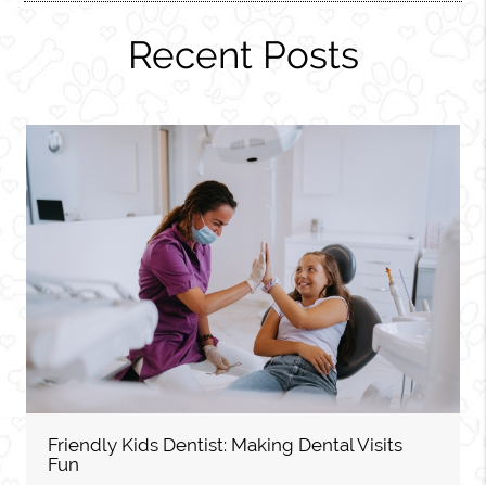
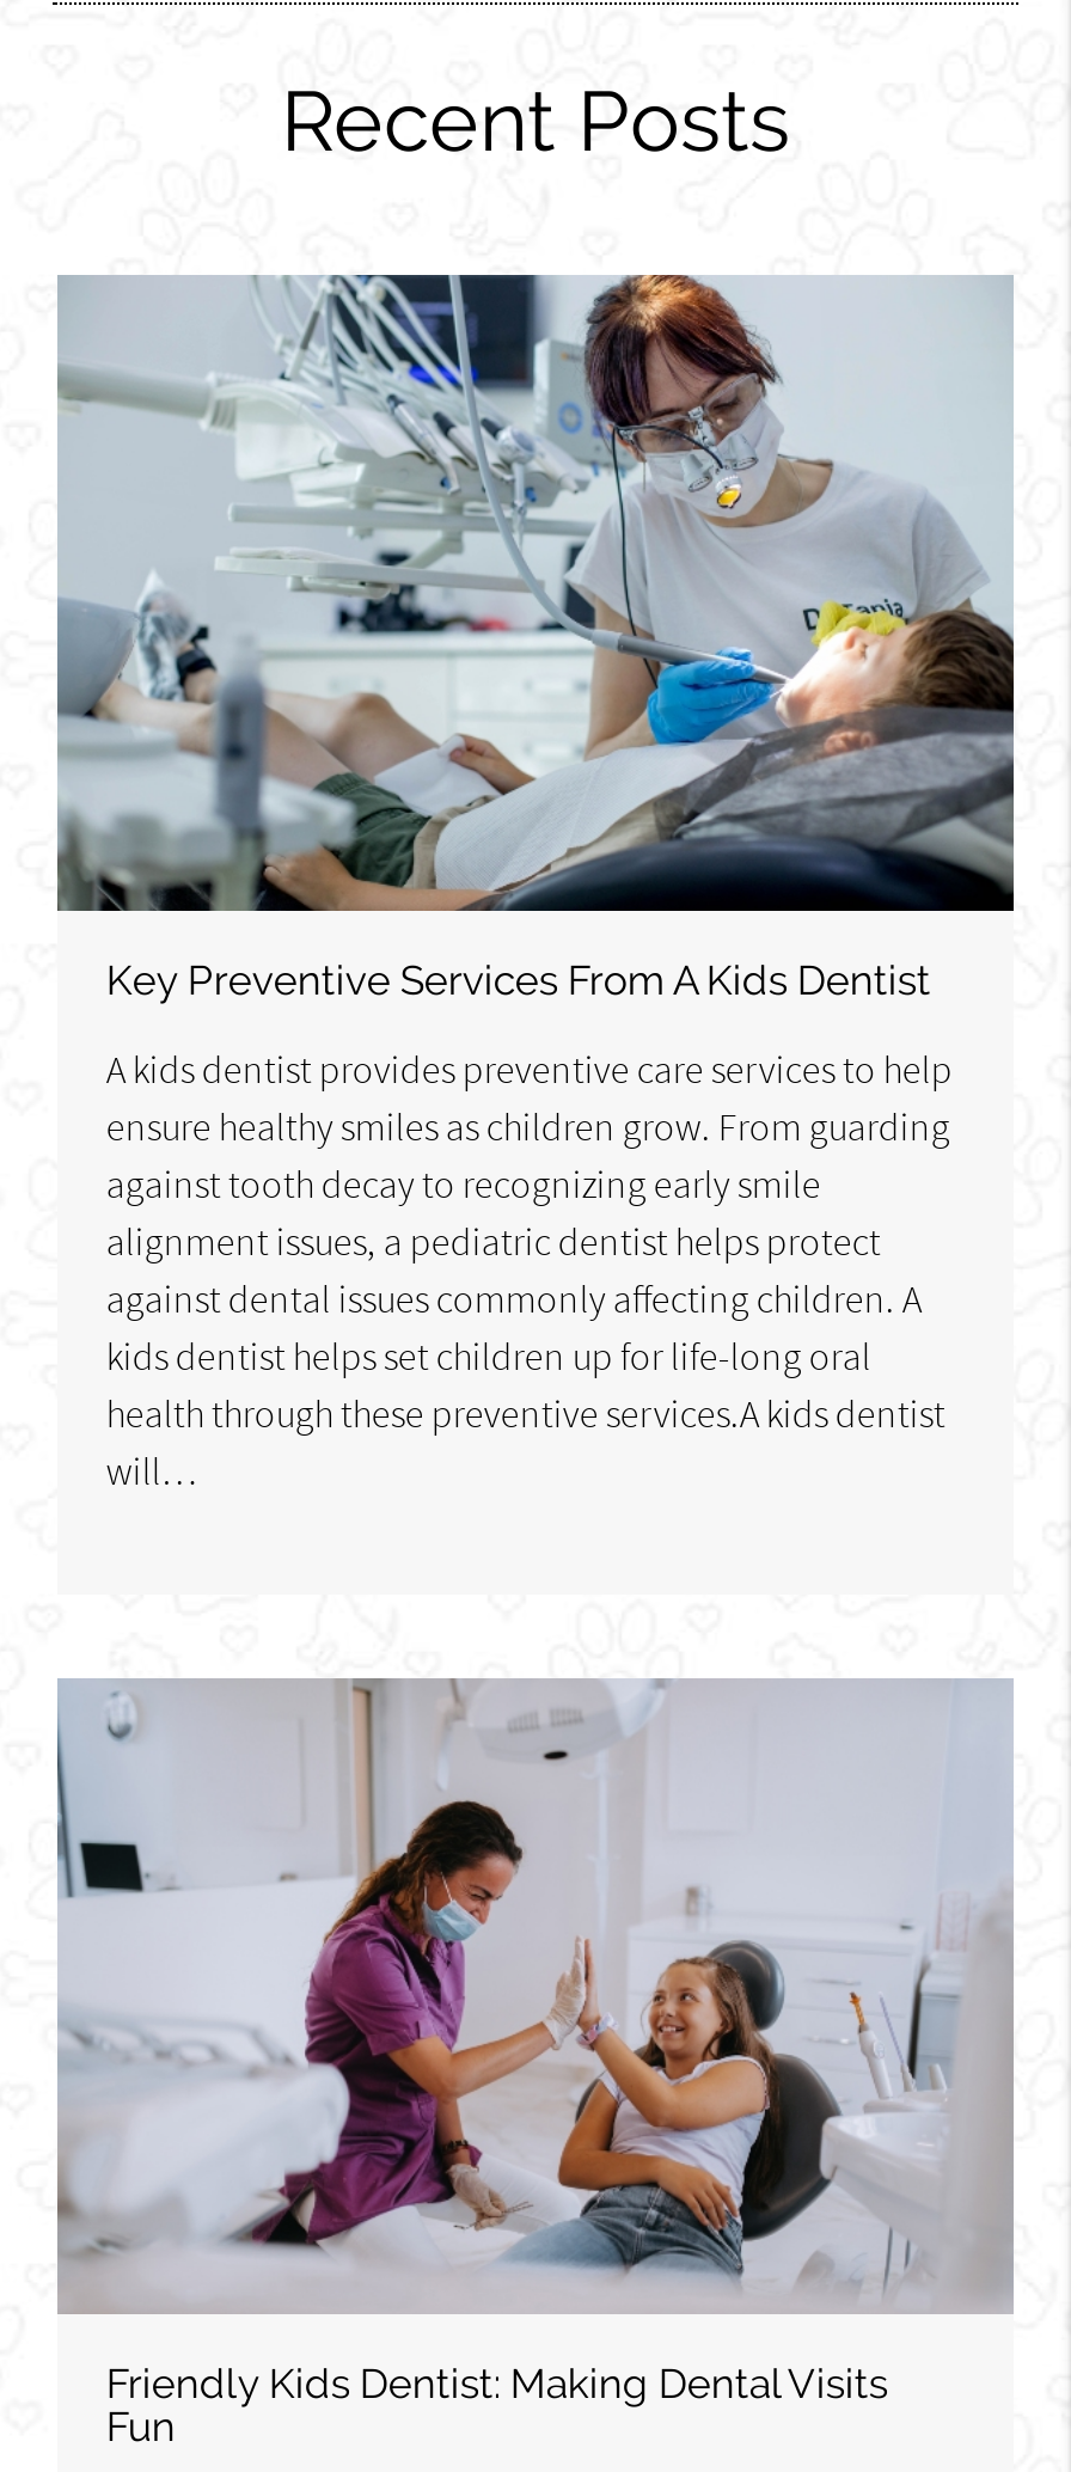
none -> [60,275,1014,1494] [image] | Key Preventive Services From A Kids Dentist | A kids dentist provides preventive care services to help | ensure healthy smiles as children grow. From guarding | against tooth decay to recognizing early smile | alignment issues, a pediatric dentist helps protect | against dental issues commonly affecting children. A | kids dentist helps set children up for life-long oral | health through these preventive services.A kids dentist | will…

